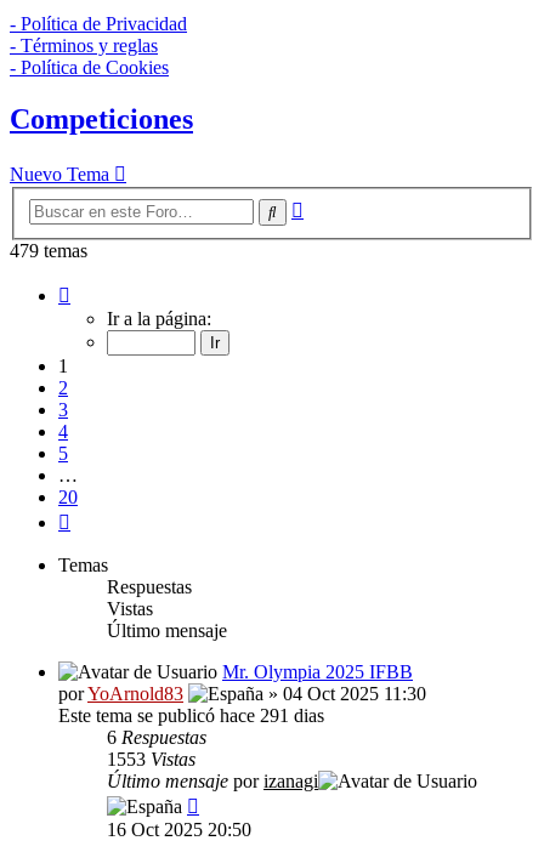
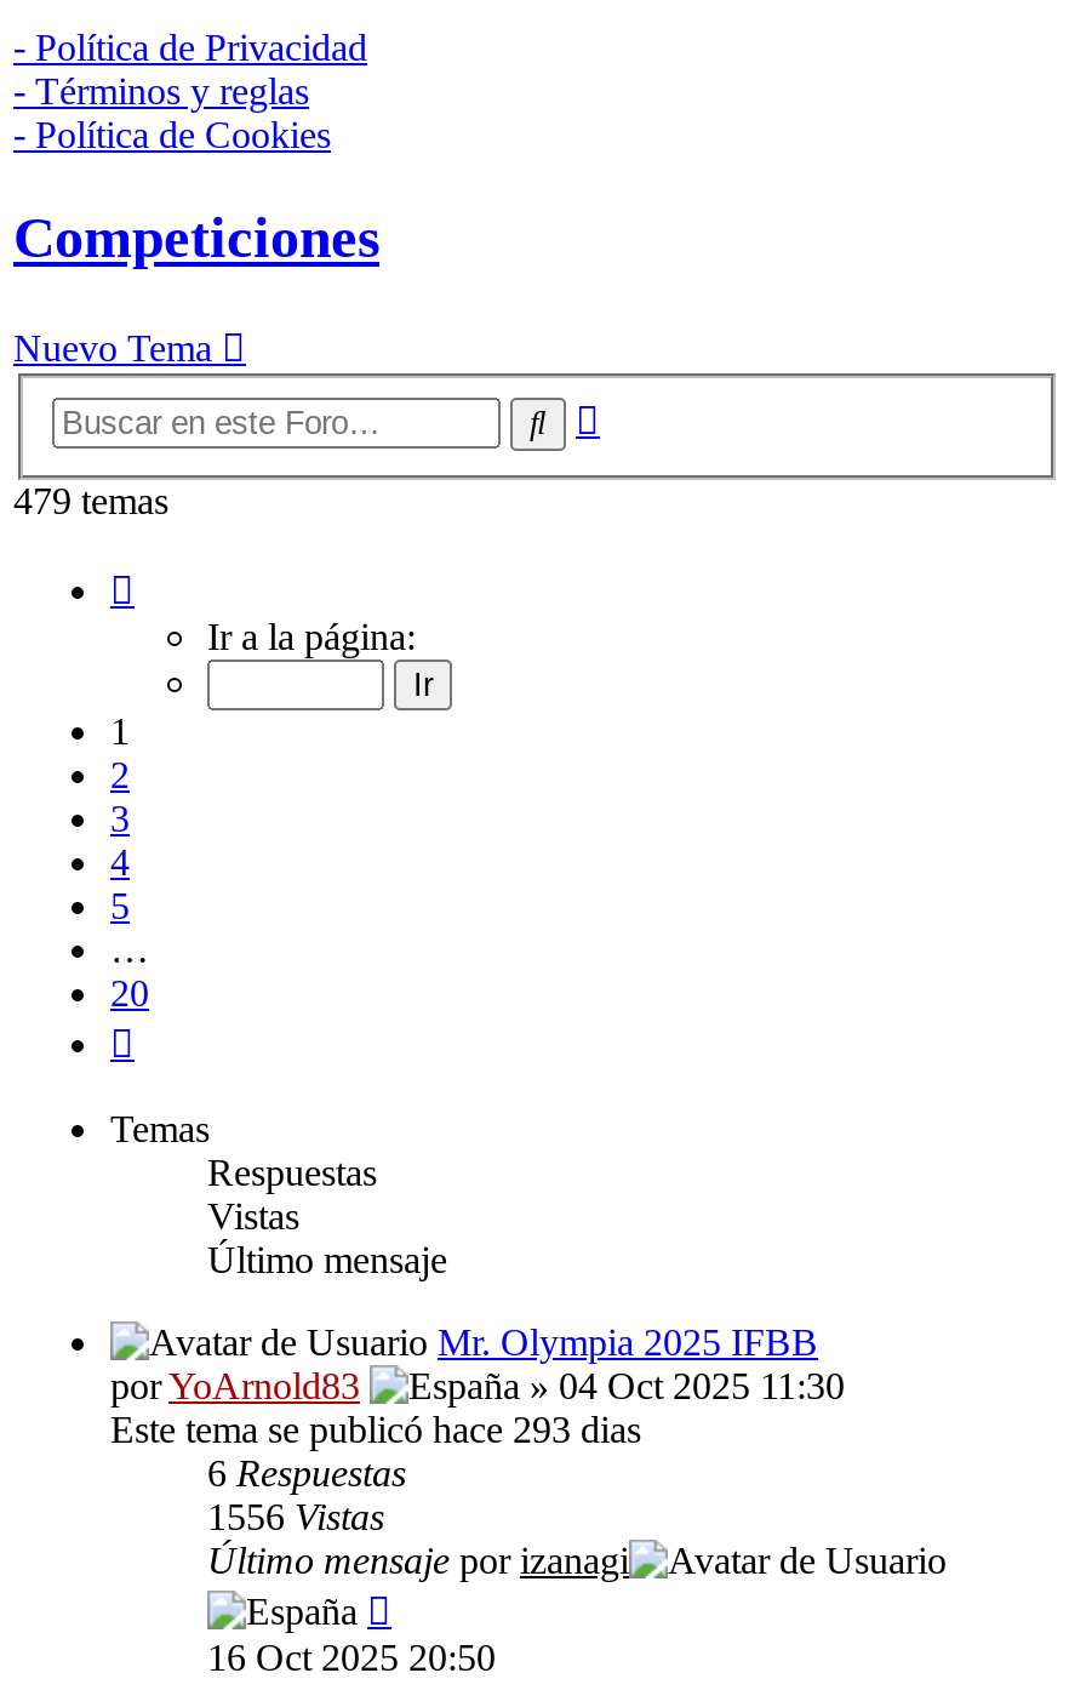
[58,705,324,725] Este tema se publicó hace 291 dias -> [110,1408,641,1449] Este tema se publicó hace 293 dias
[107,748,195,769] 1553Vistas -> [207,1495,384,1537] 1556Vistas

